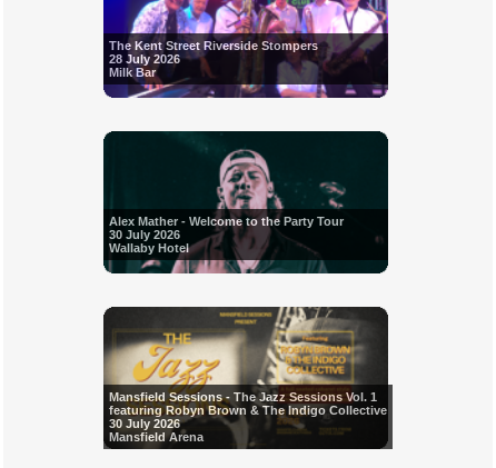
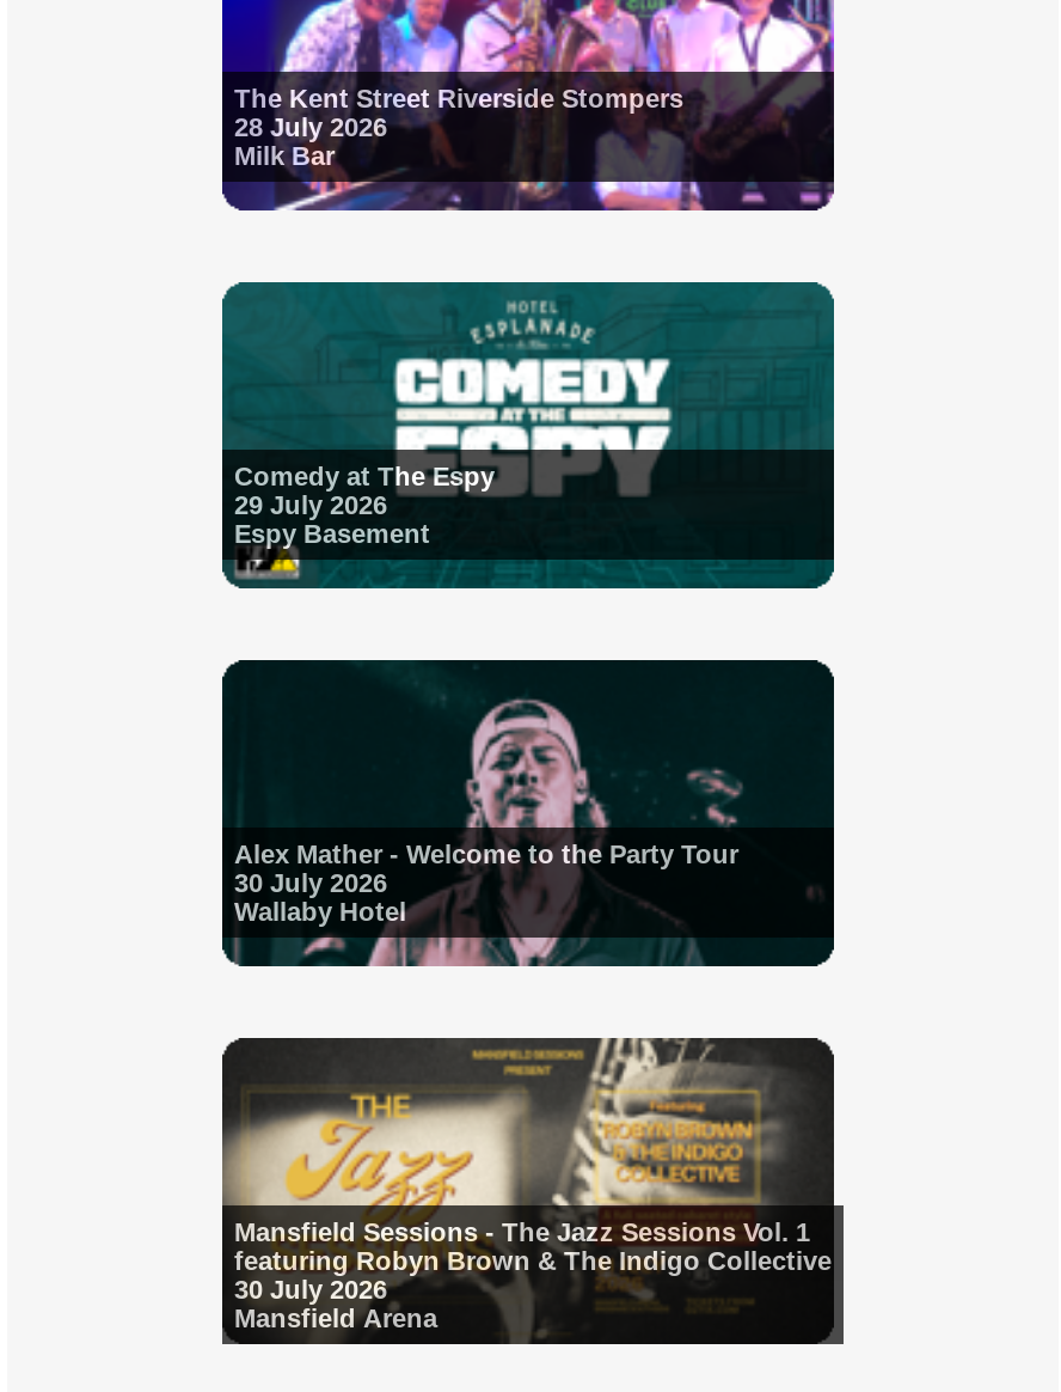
none -> [222,282,834,591] [image] | Comedy at The Espy | 29 July 2026 | Espy Basement

